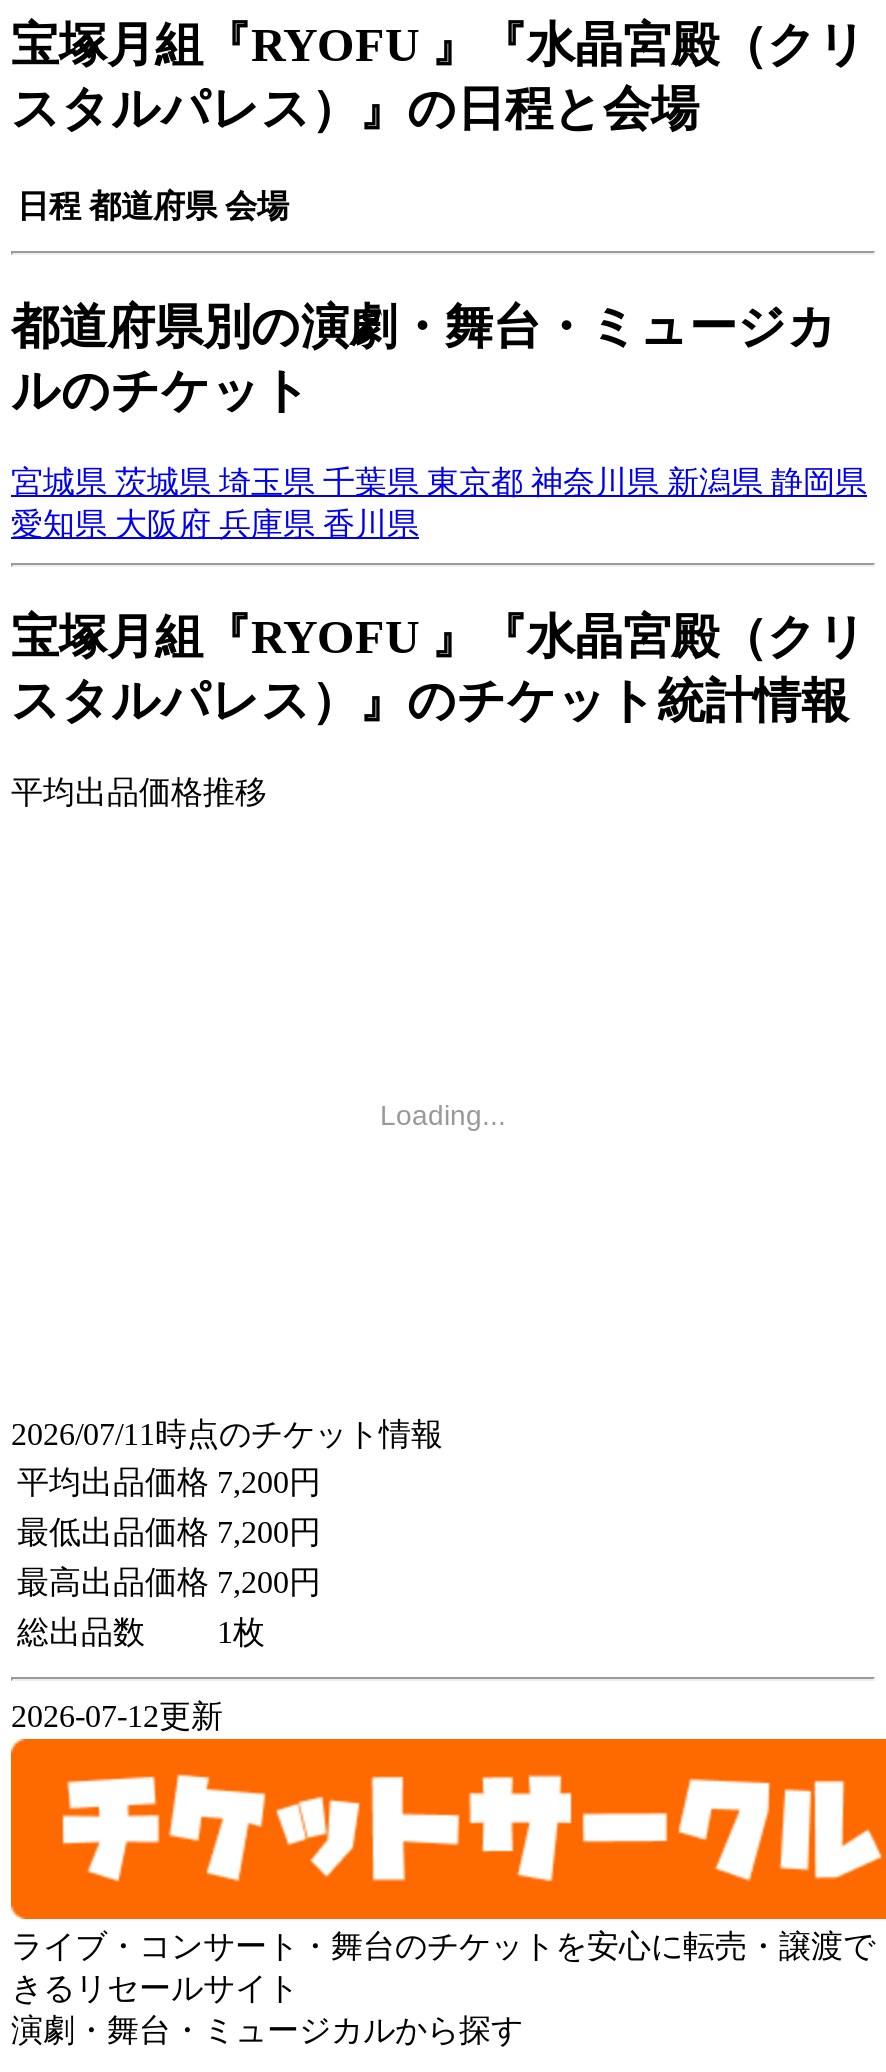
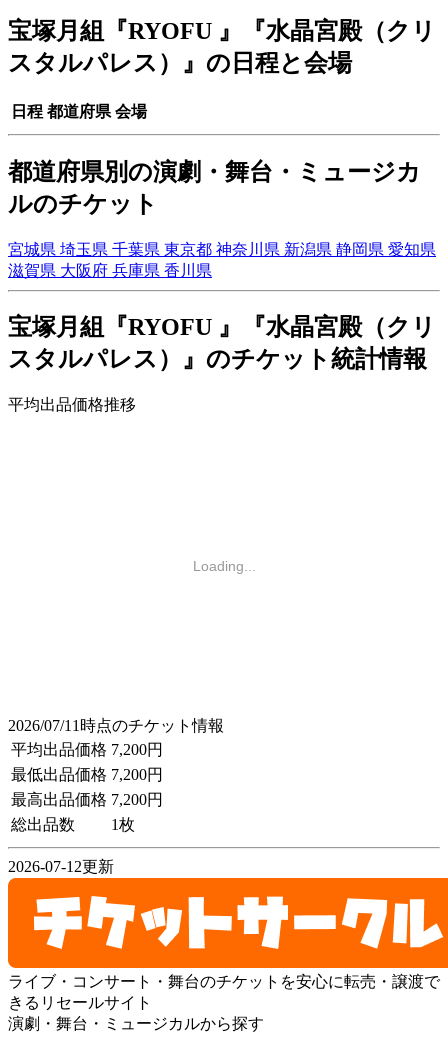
[11,464,867,498] 宮城県茨城県埼玉県千葉県東京都神奈川県新潟県静岡県 -> [8,241,436,258] 宮城県埼玉県千葉県東京都神奈川県新潟県静岡県愛知県
[11,506,419,540] 愛知県大阪府兵庫県香川県 -> [8,262,212,279] 滋賀県大阪府兵庫県香川県

